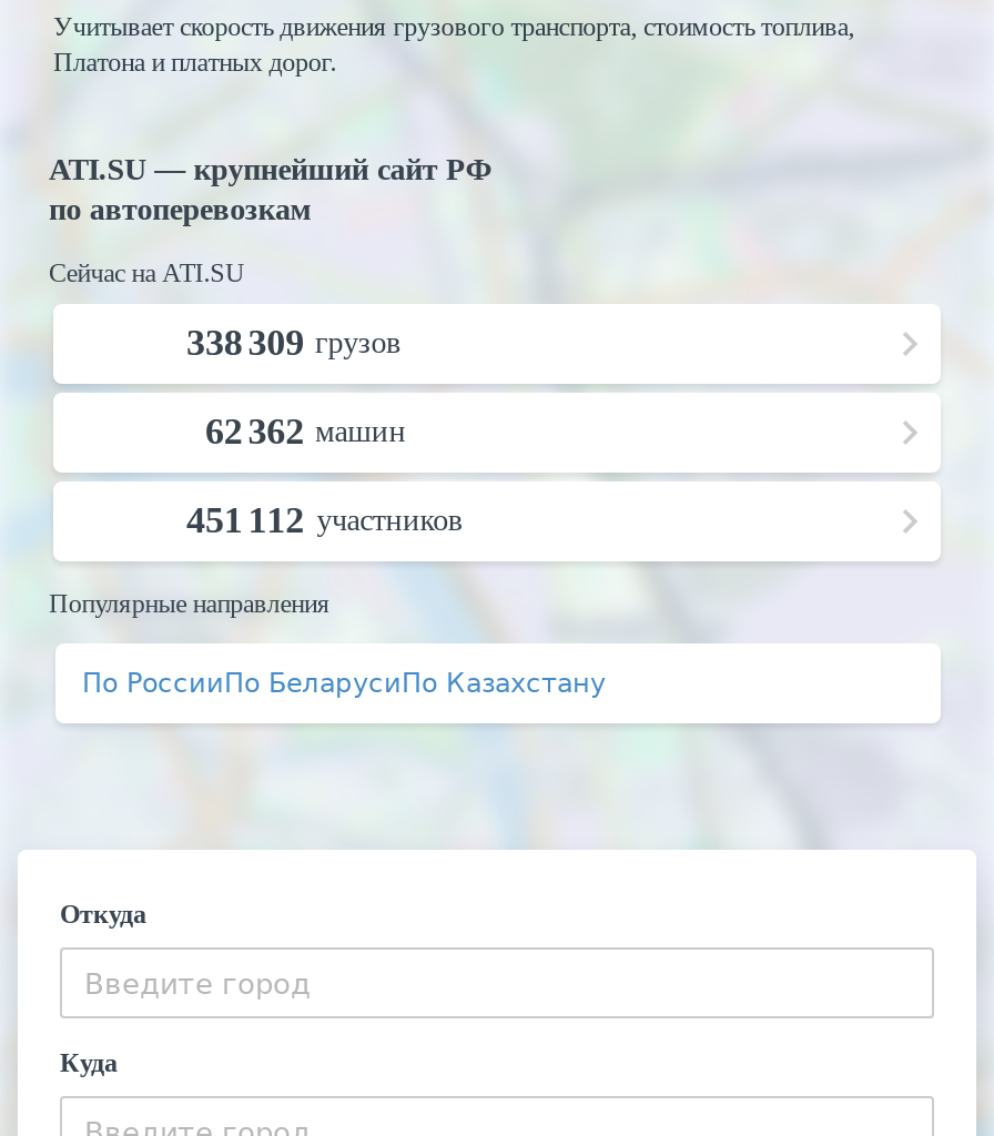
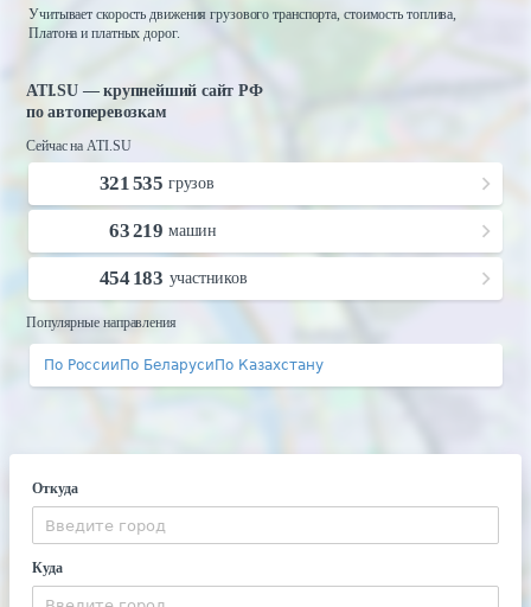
[186,322,401,364] 338 309 грузов -> [100,172,214,194] 321 535 грузов
[205,410,406,453] 62 362 машин -> [110,219,217,242] 63 219 машин
[186,499,463,541] 451 112 участников -> [100,267,247,289] 454 183 участников

